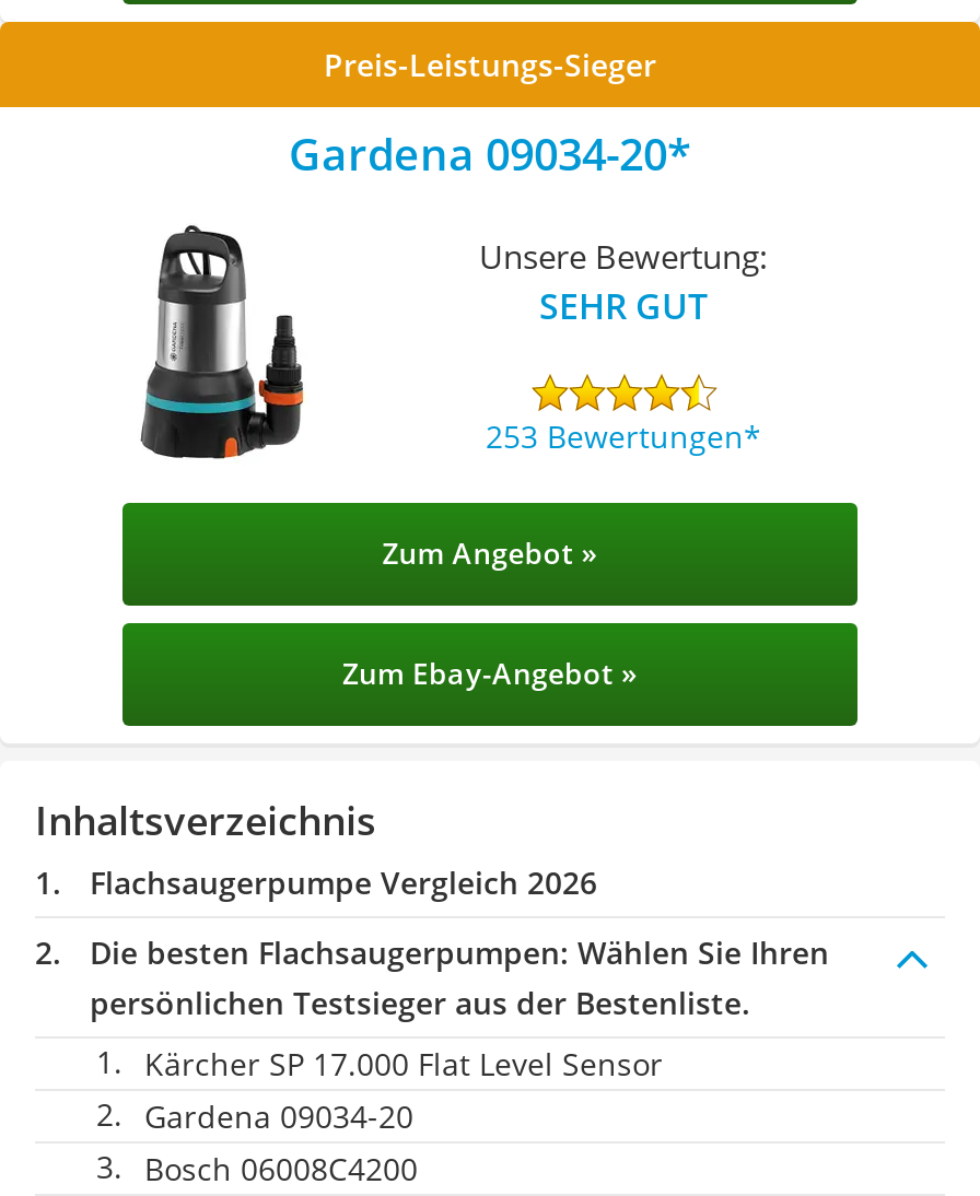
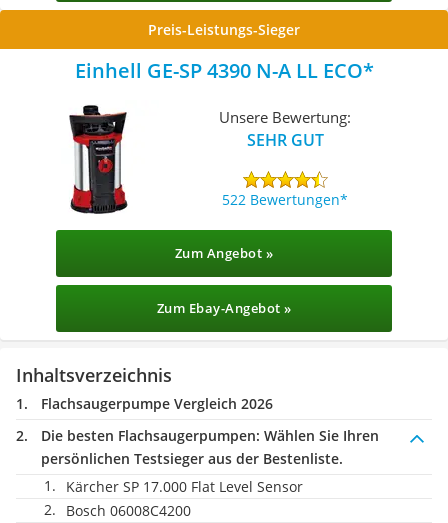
[289,125,667,184] Gardena 09034-20 -> [74,57,362,84] Einhell GE-SP 4390 N-A LL ECO
[138,223,306,468] [image] -> [65,103,139,215] [image]
[486,414,744,456] 253 Bewertungen -> [222,189,340,208] 522 Bewertungen
[144,1095,413,1137] Gardena 09034-20 -> none

